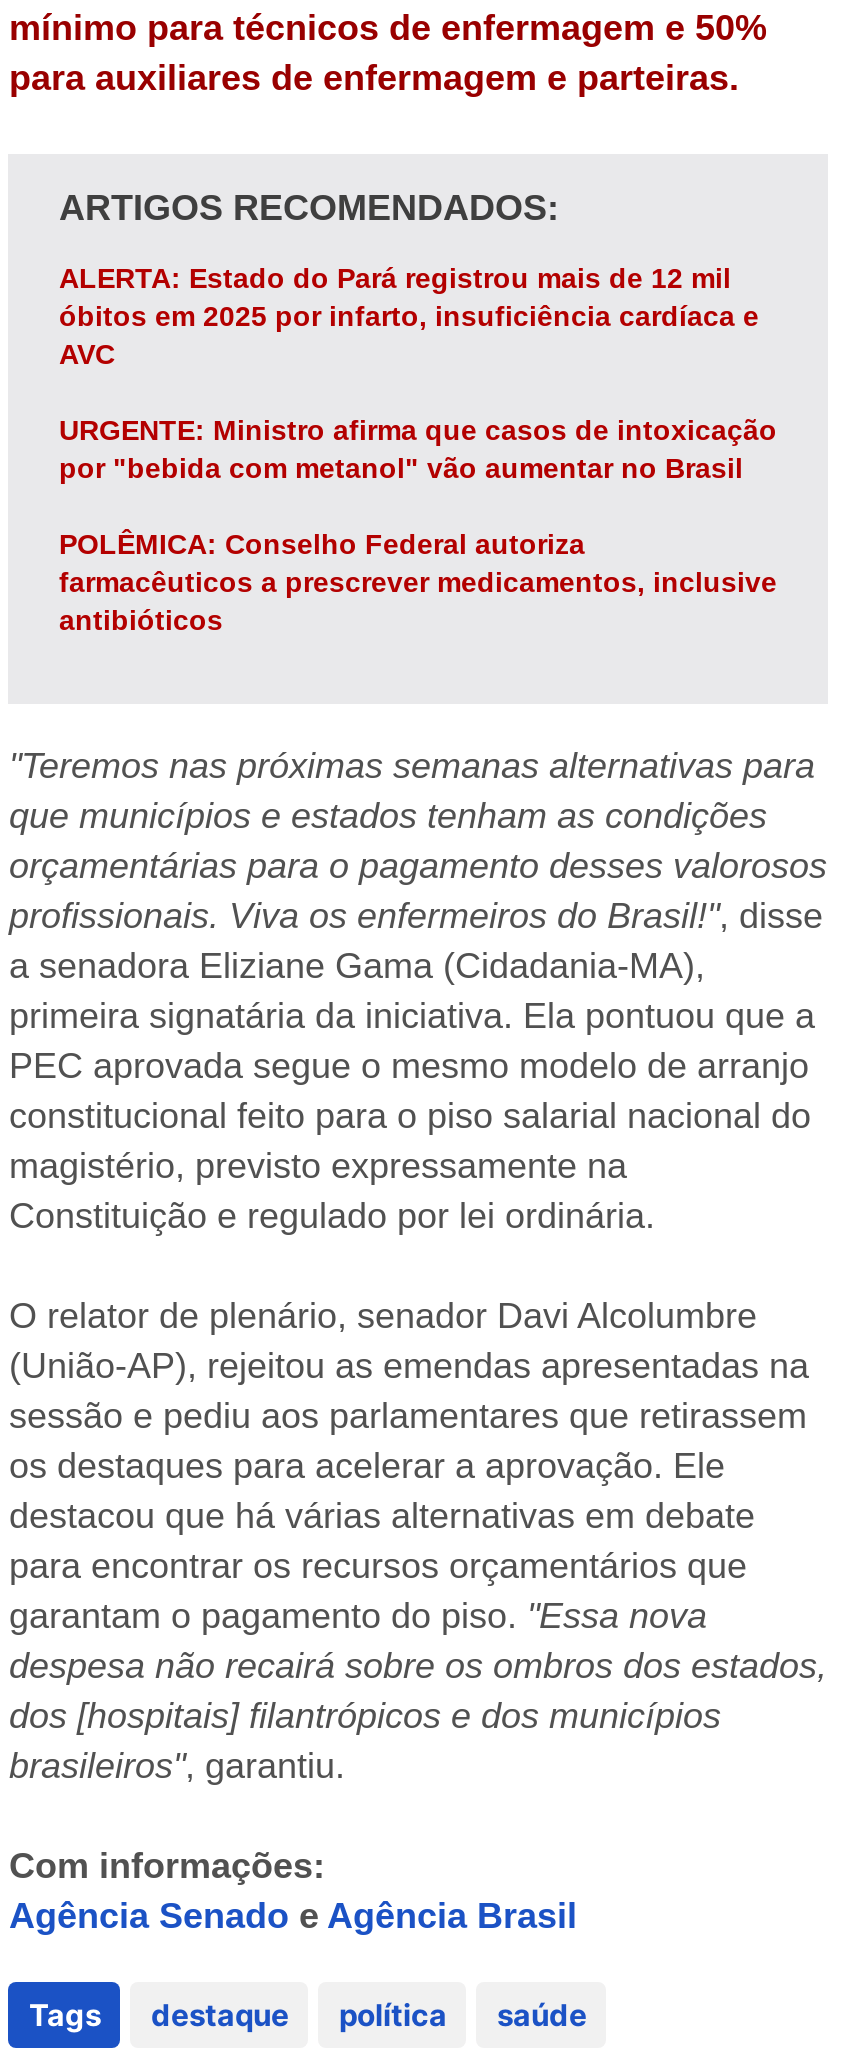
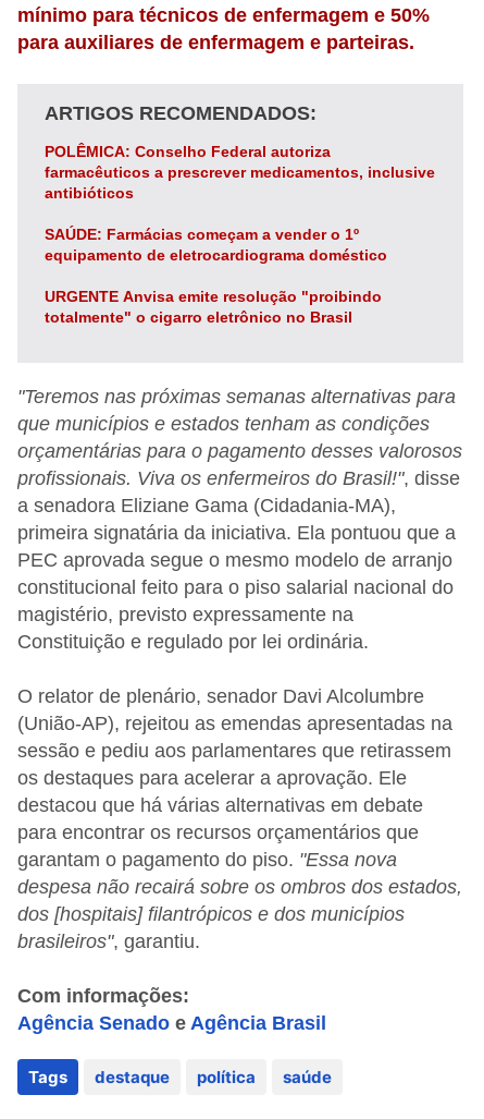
[59,262,777,484] ALERTA: Estado do Pará registrou mais de 12 mil | óbitos em 2025 por infarto, insuficiência cardíaca e | AVC | URGENTE: Ministro afirma que casos de intoxicação | por "bebida com metanol" vão aumentar no Brasil -> none
moved [59,528,777,636] -> [45,143,436,201]: POLÊMICA: Conselho Federal autoriza | farmacêuticos a prescrever medicamentos, inclusive | antibióticos
none -> [45,225,388,326] SAÚDE: Farmácias começam a vender o 1º | equipamento de eletrocardiograma doméstico | URGENTE Anvisa emite resolução "proibindo | totalmente" o cigarro eletrônico no Brasil

